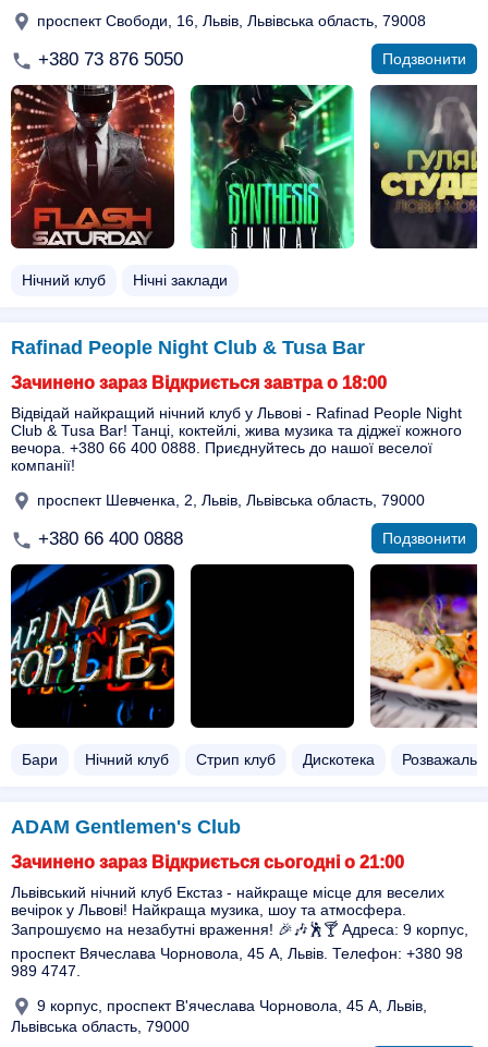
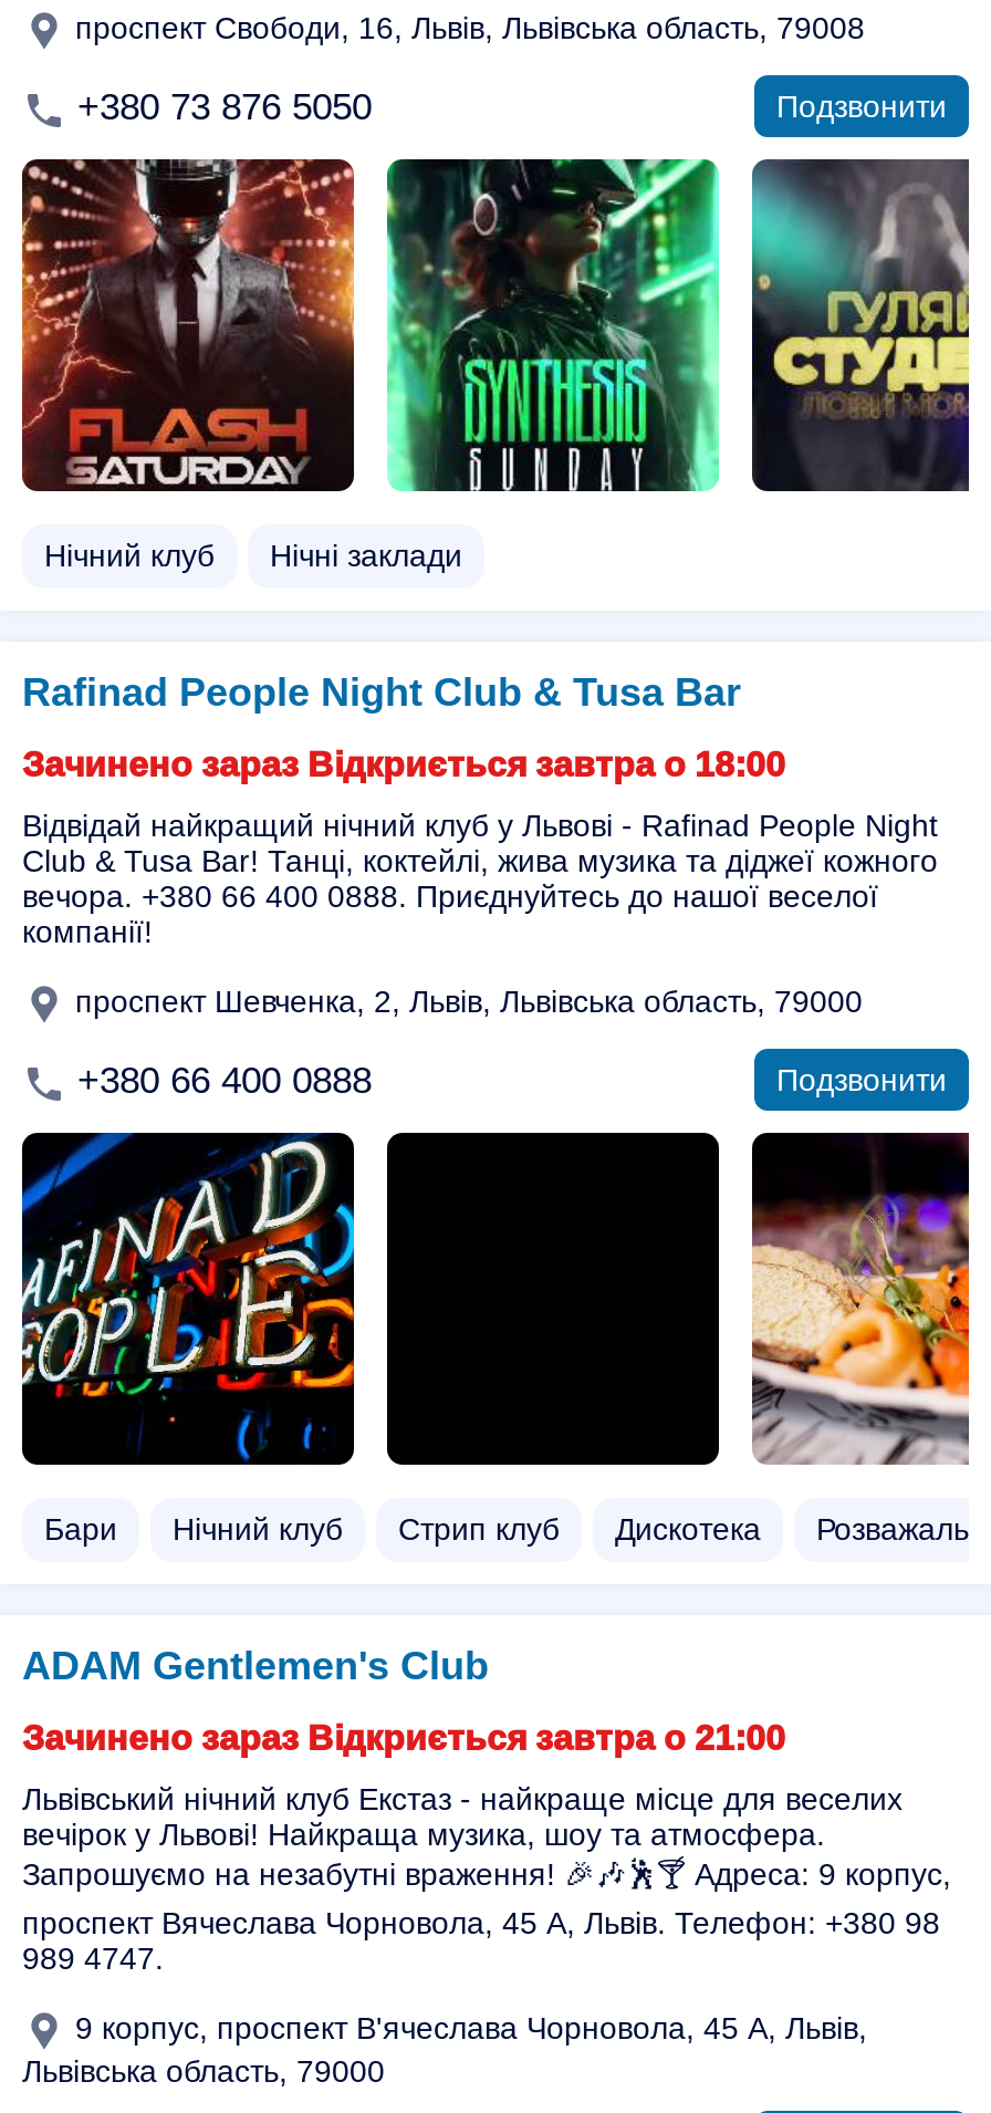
[11,853,404,872] Зачинено зараз Відкриється сьогодні о 21:00 -> [22,1719,785,1757] Зачинено зараз Відкриється завтра о 21:00

